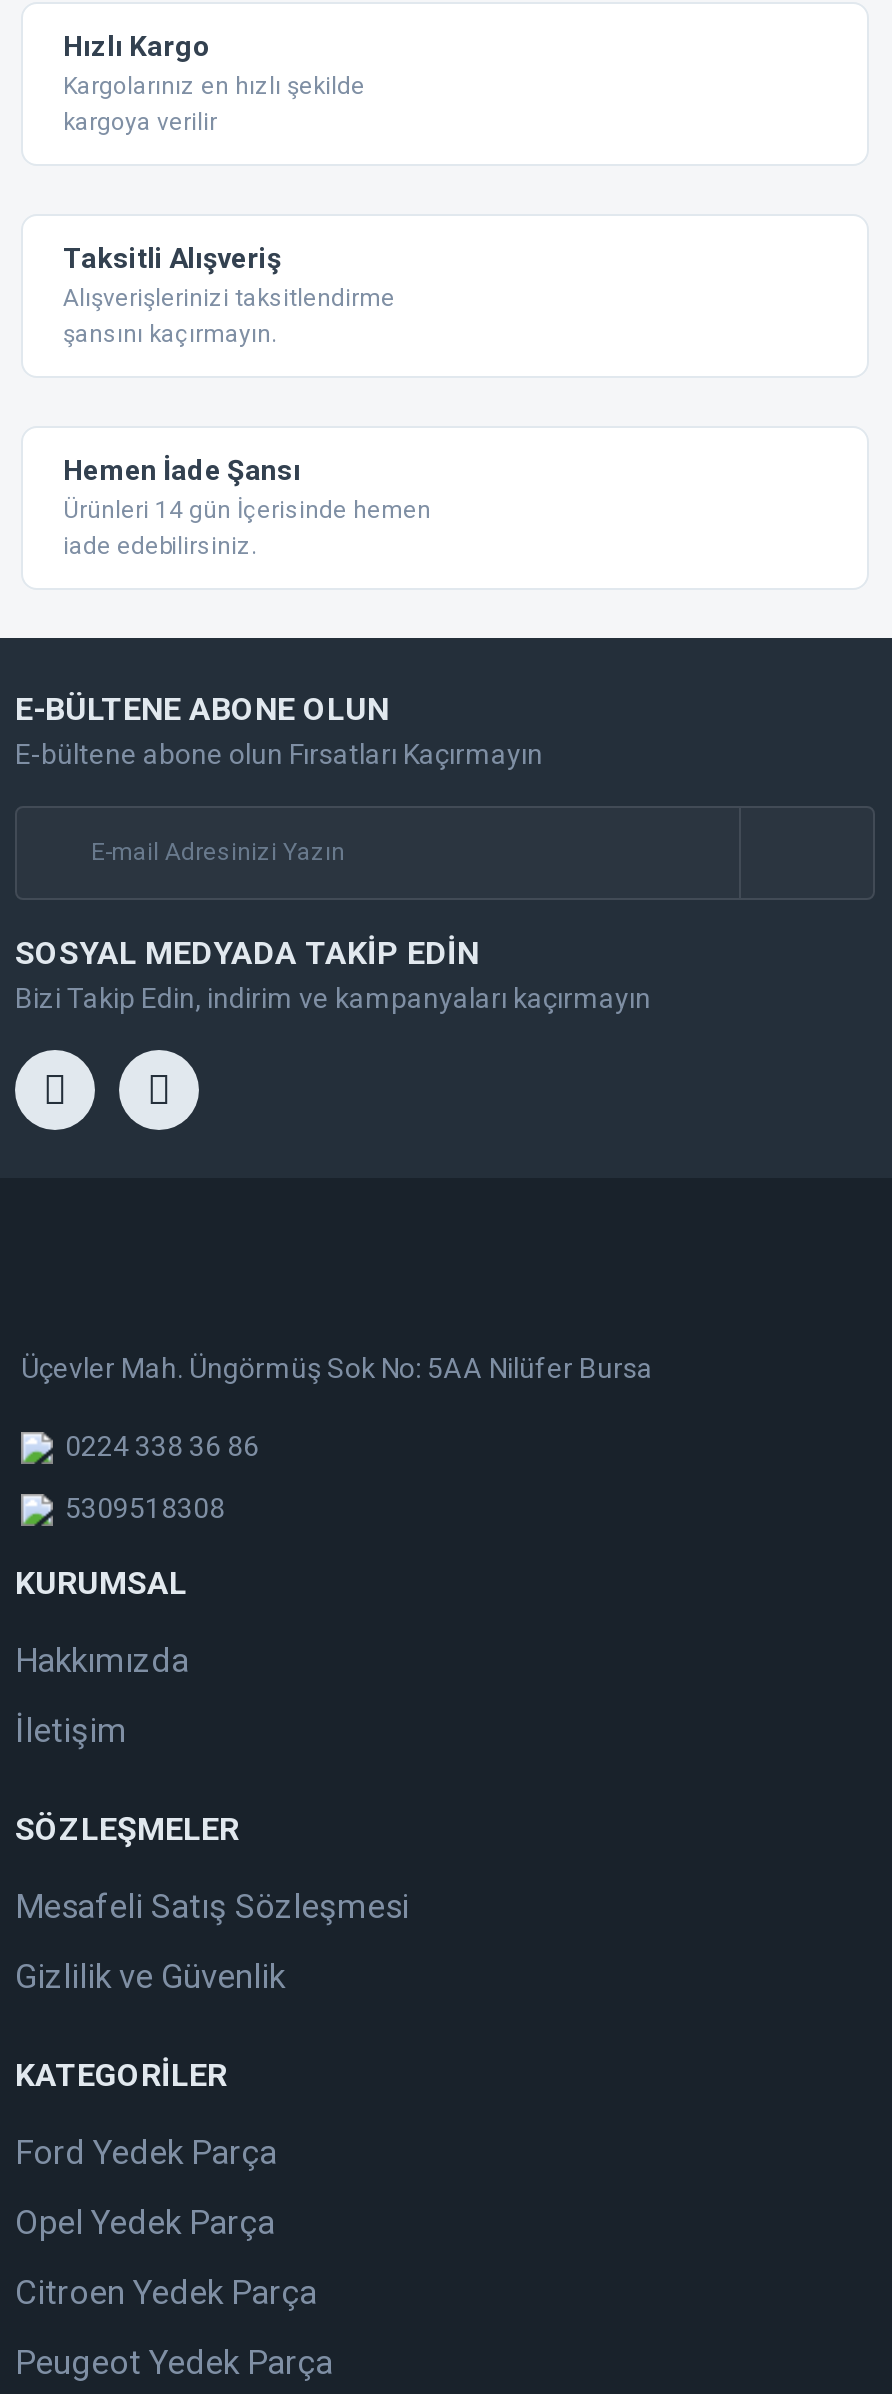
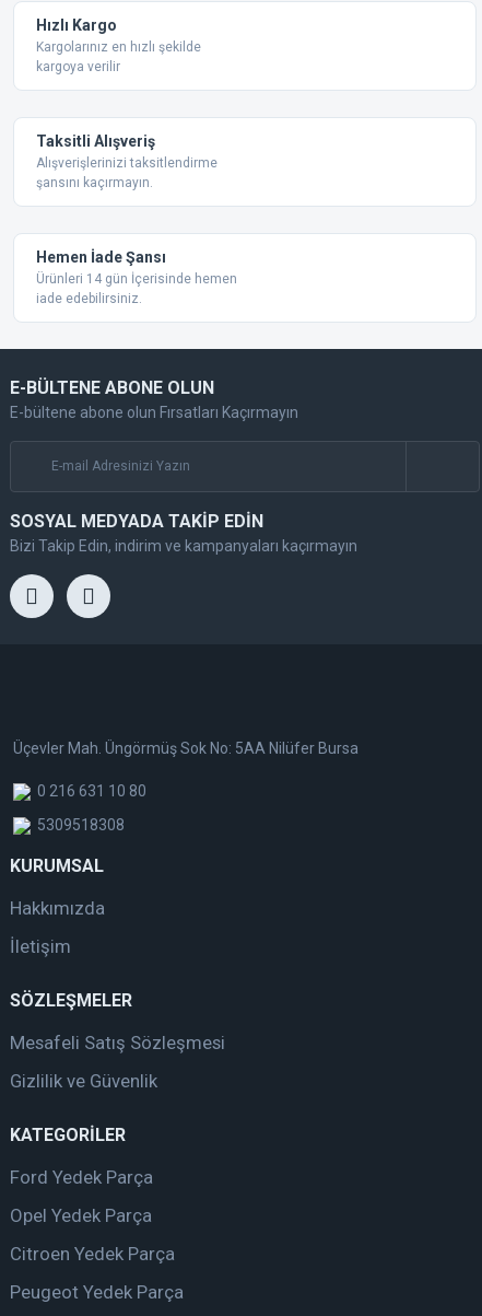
[65,1429,259,1461] 0224 338 36 86 -> [37,782,146,799] 0 216 631 10 80

